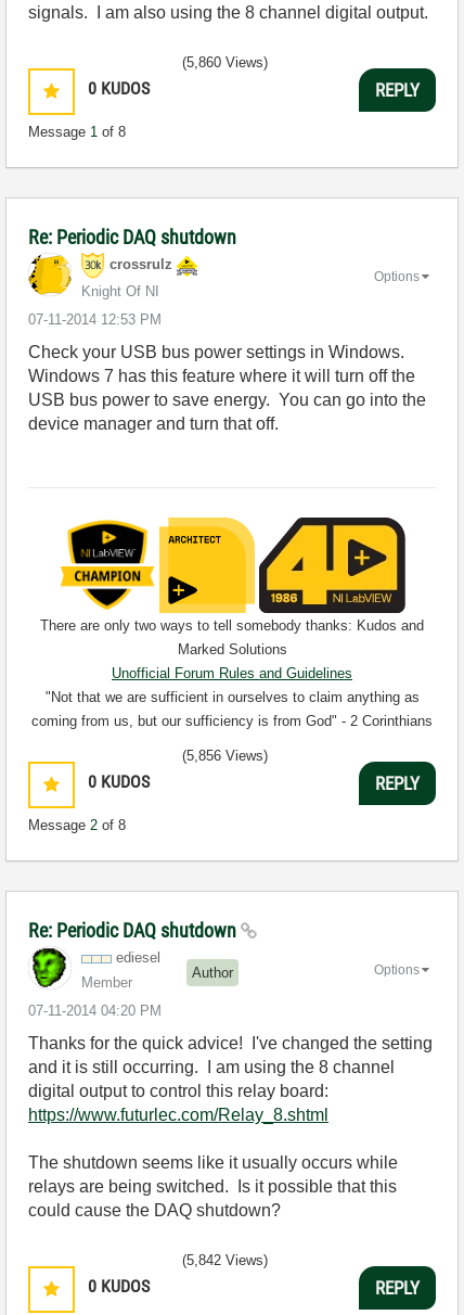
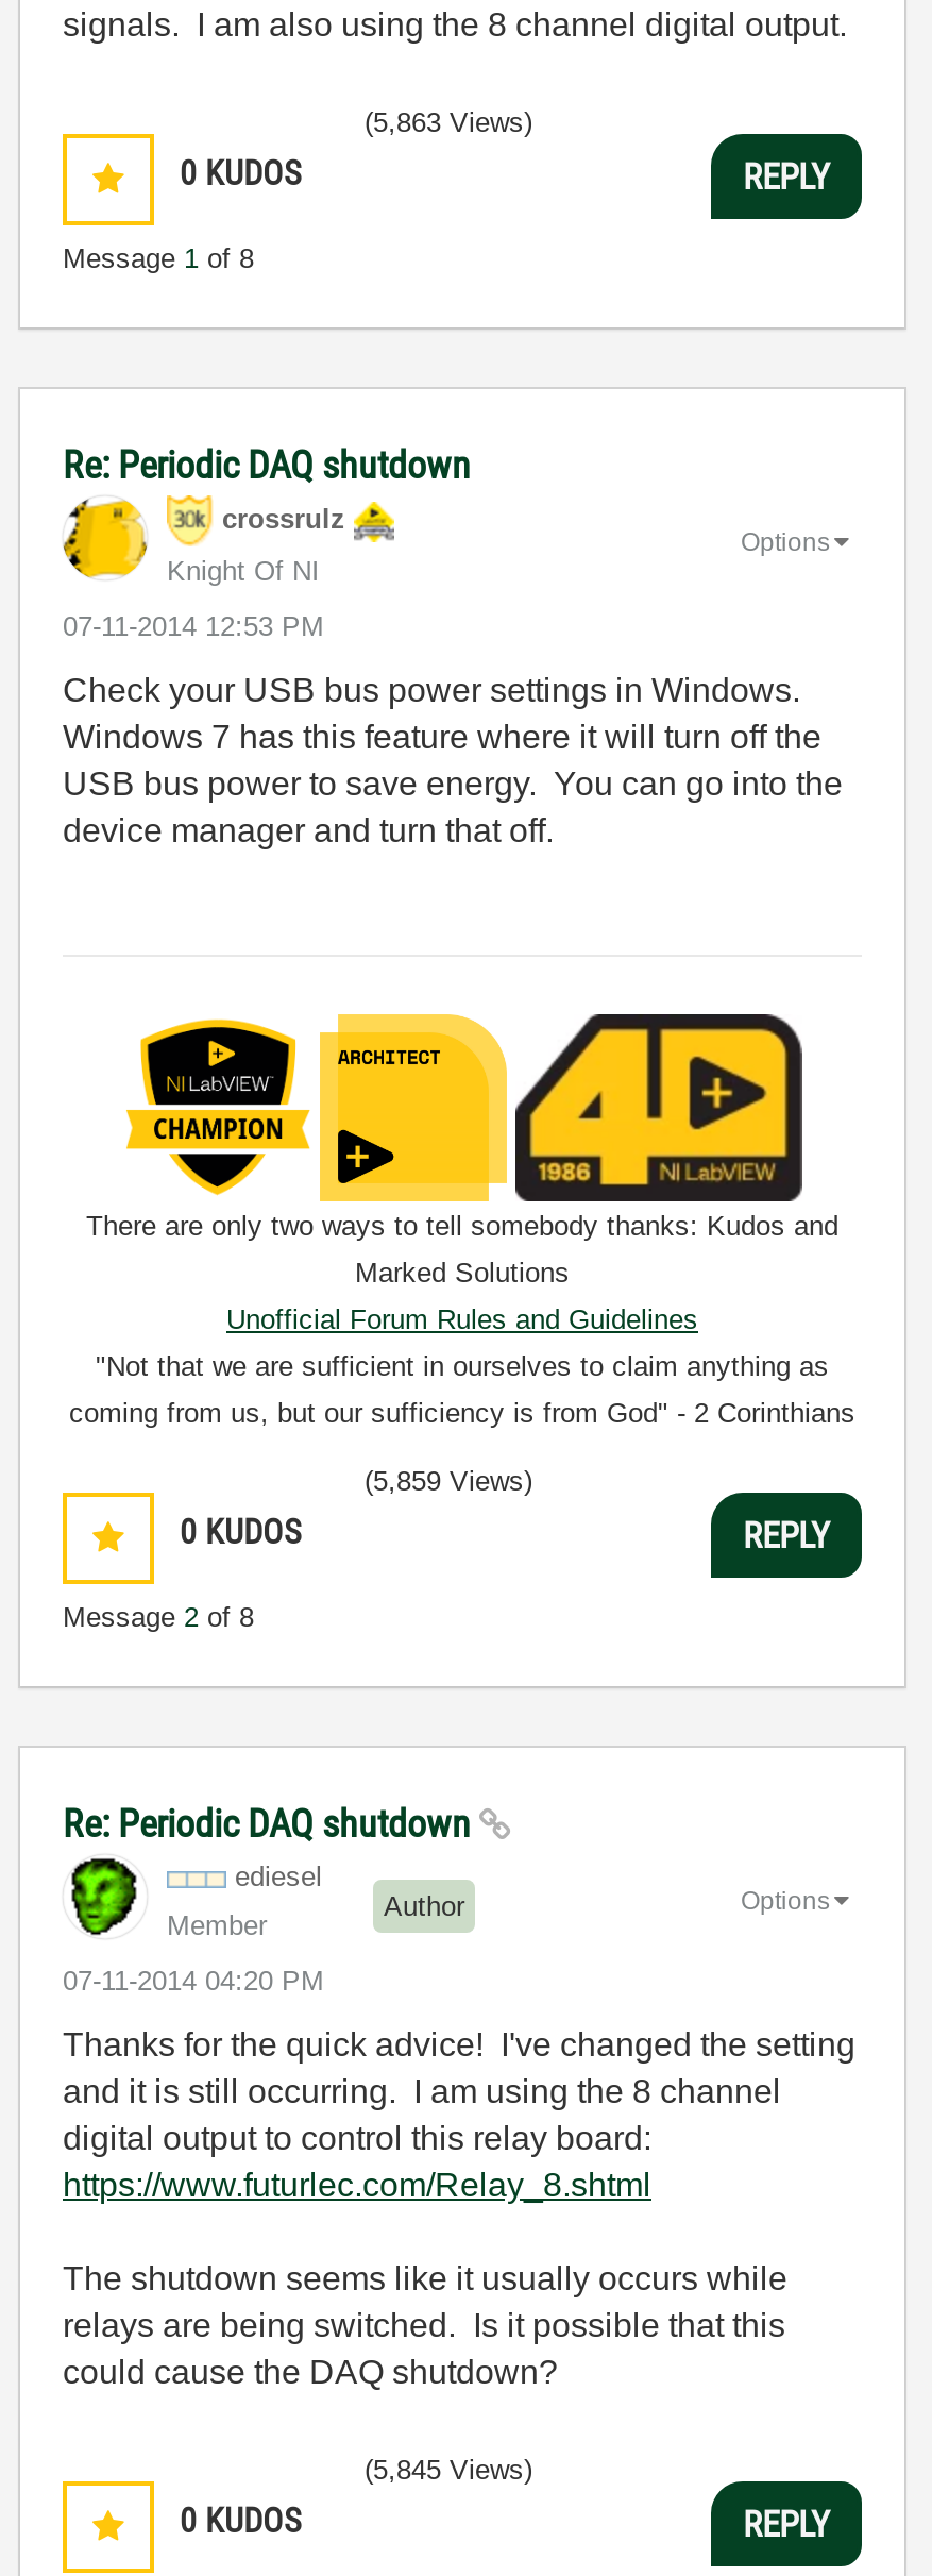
[182,54,268,71] (5,860 Views) -> [365,106,532,138] (5,863 Views)
[182,748,268,764] (5,856 Views) -> [365,1465,532,1497] (5,859 Views)
[182,1252,268,1268] (5,842 Views) -> [365,2454,532,2486] (5,845 Views)

